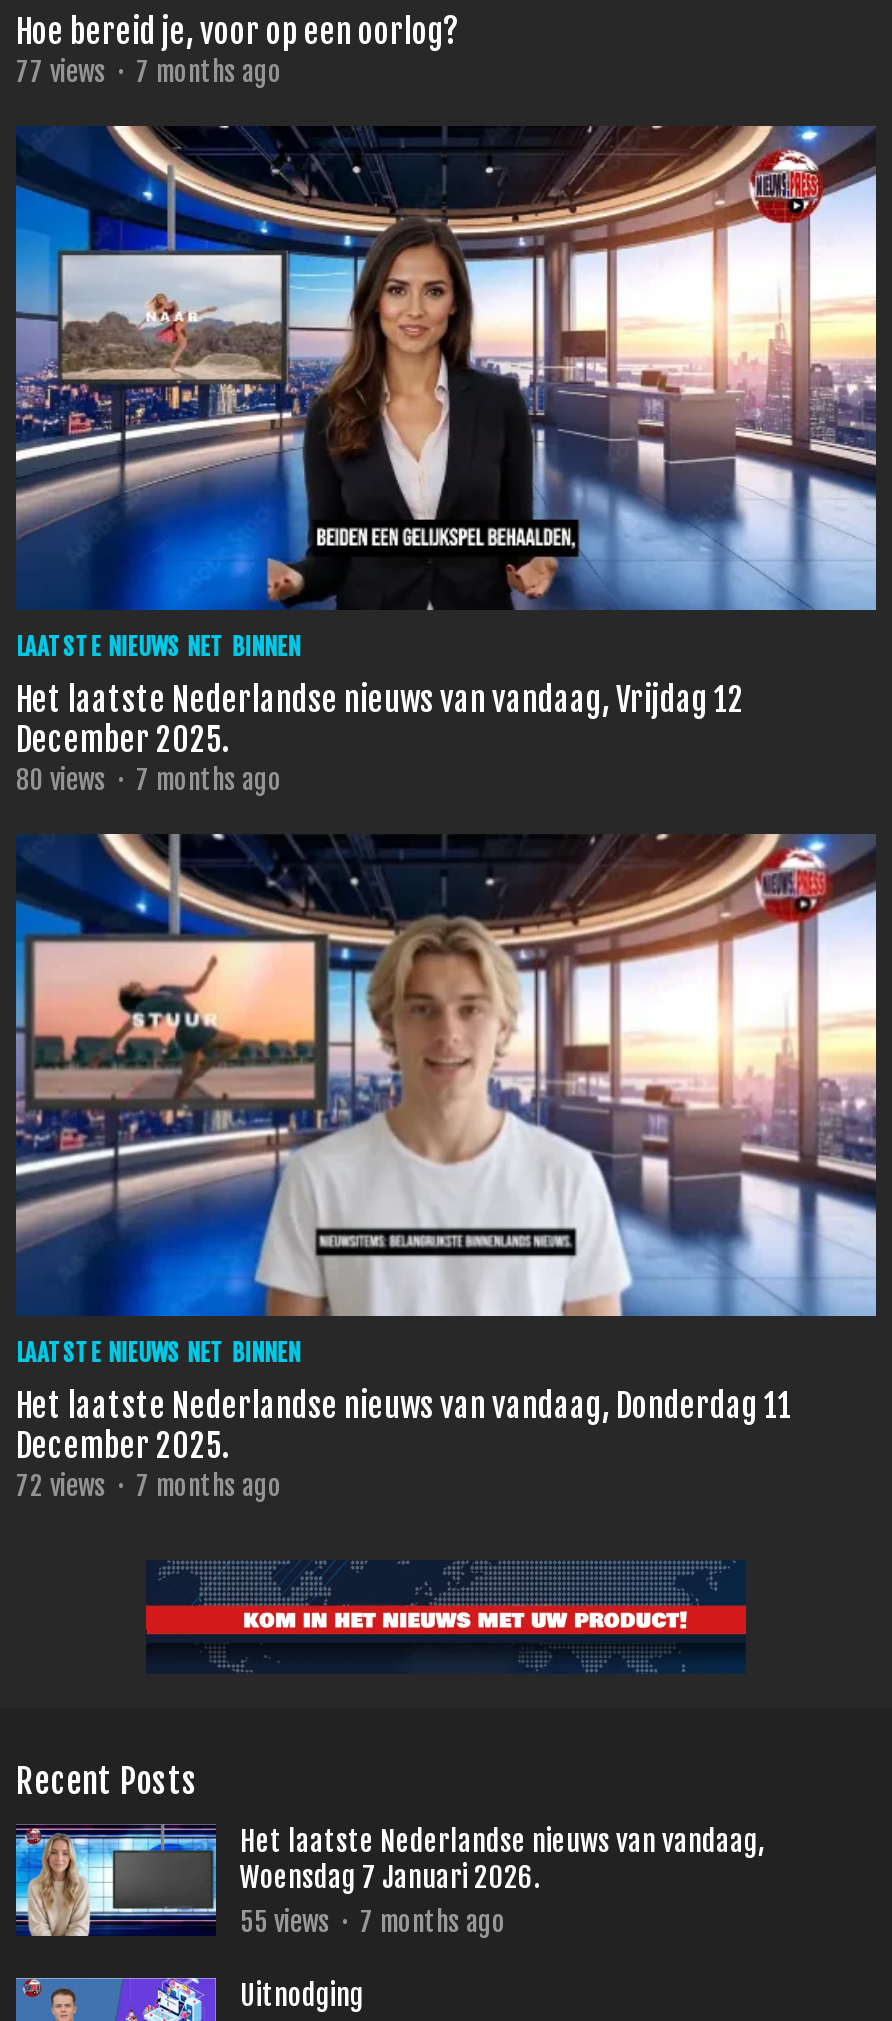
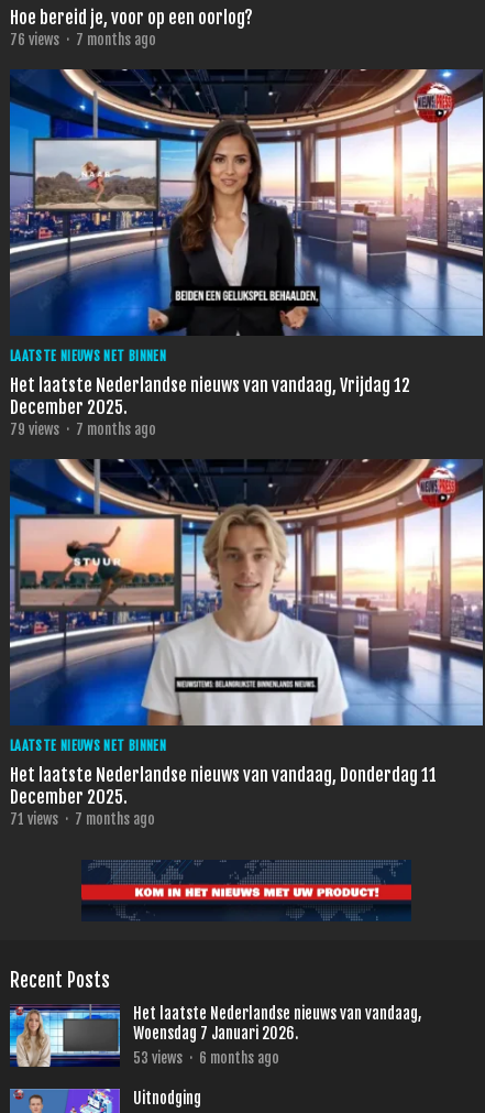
[16,56,282,88] 77 views · 7 months ago -> [10,31,156,48] 76 views · 7 months ago
[16,763,282,795] 80 views · 7 months ago -> [10,420,156,438] 79 views · 7 months ago
[16,1471,282,1503] 72 views · 7 months ago -> [10,810,155,828] 71 views · 7 months ago
[240,1906,506,1938] 55 views · 7 months ago -> [133,1049,279,1067] 53 views · 6 months ago

